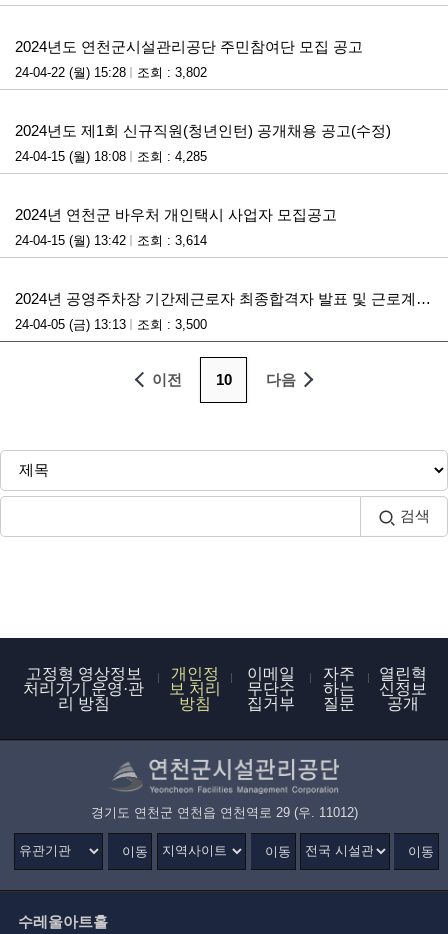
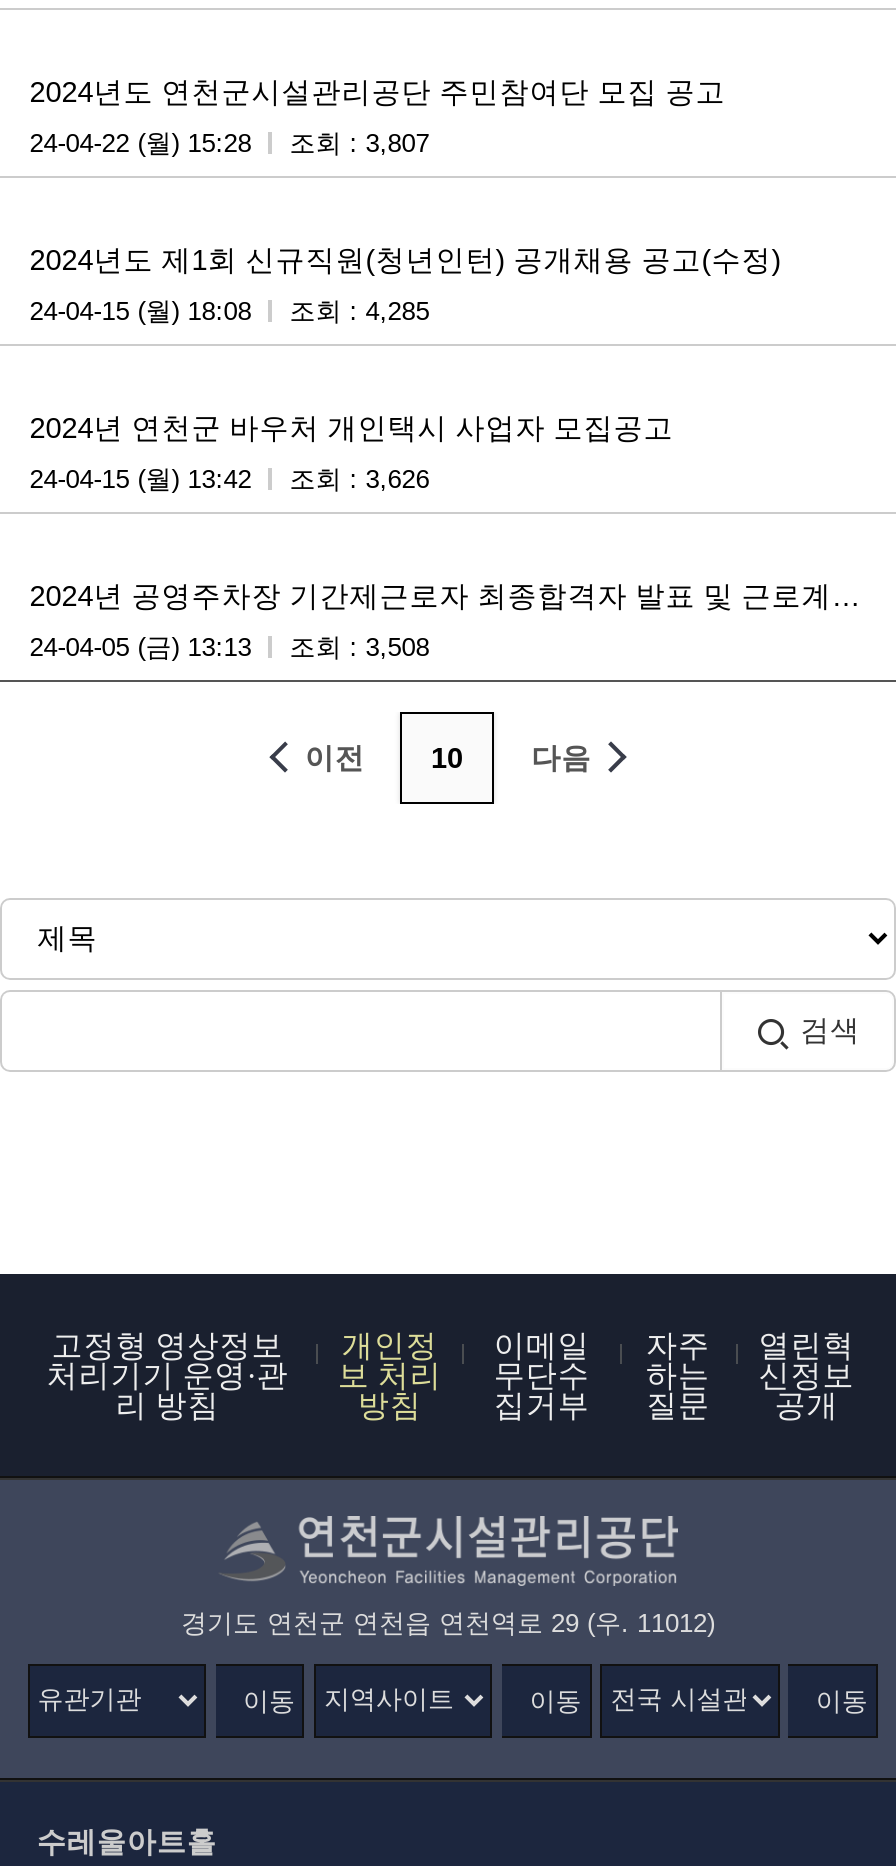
[15,65,207,80] 24-04-22 (월) 15:28 조회 : 3,802 -> [29,128,429,158] 24-04-22 (월) 15:28 조회 : 3,807
[15,233,207,248] 24-04-15 (월) 13:42 조회 : 3,614 -> [29,464,429,494] 24-04-15 (월) 13:42 조회 : 3,626
[15,317,207,332] 24-04-05 (금) 13:13 조회 : 3,500 -> [29,632,429,662] 24-04-05 (금) 13:13 조회 : 3,508

